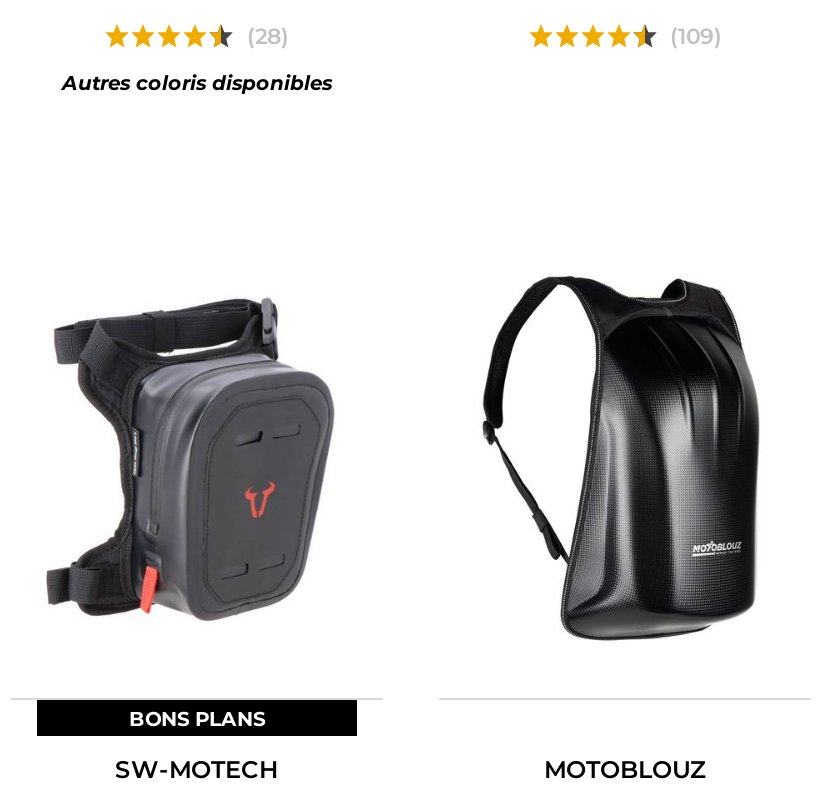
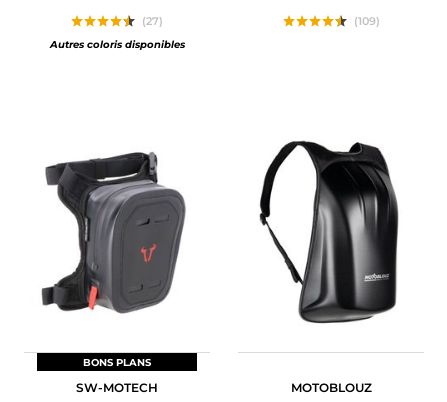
[247,22,289,50] (28) -> [142,14,163,28] (27)

